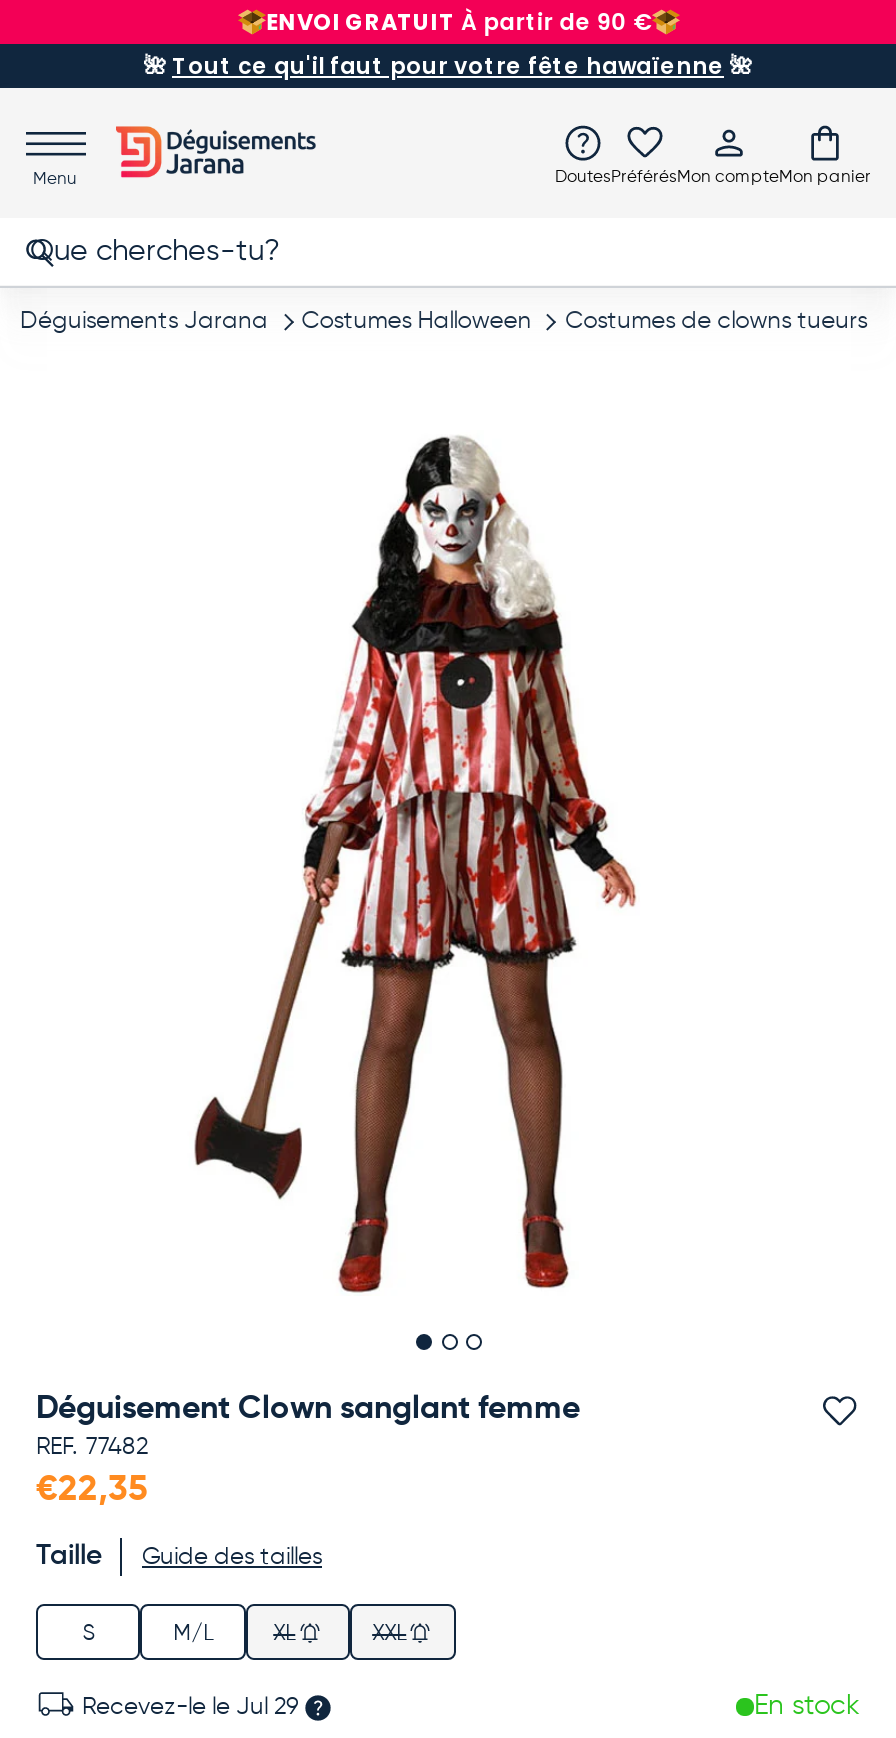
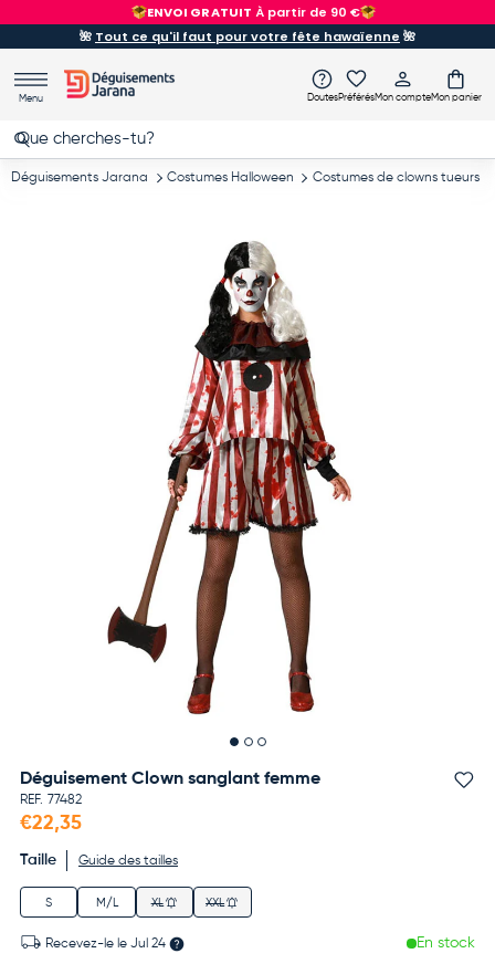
[82,1696,298,1720] Recevez-le le Jul 29 -> [45,937,166,951] Recevez-le le Jul 24

